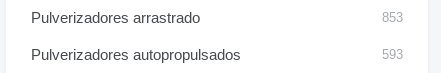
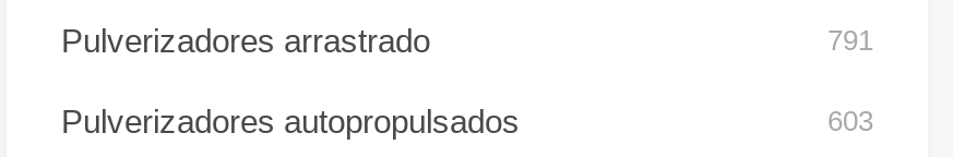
[382,10,403,25] 853 -> [827,24,873,57] 791
[382,47,403,62] 593 -> [827,105,873,137] 603

